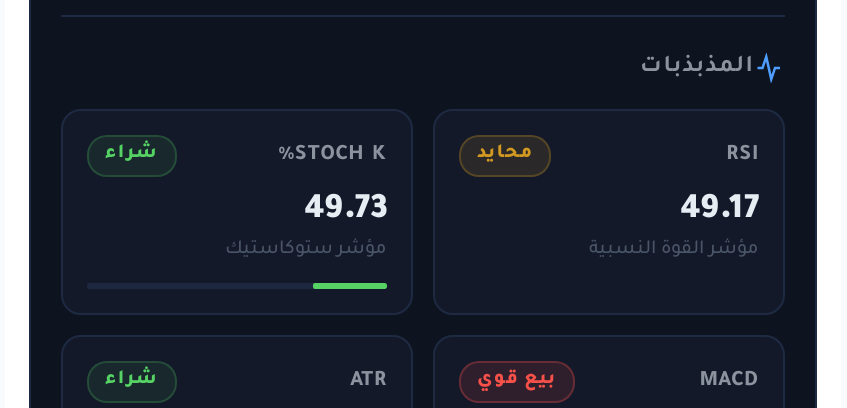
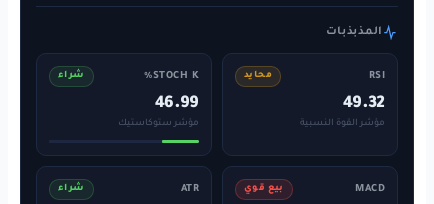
[305,193,387,229] 49.73 -> [155,95,199,113] 46.99
[681,193,759,229] 49.17 -> [343,95,385,113] 49.32

